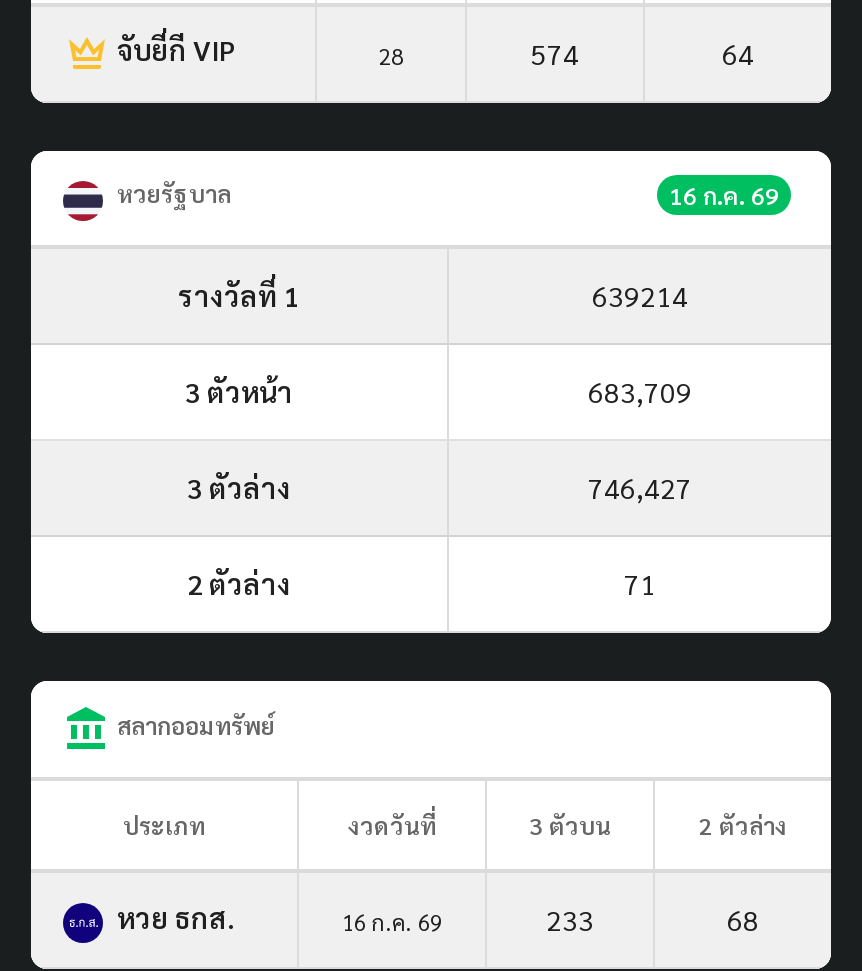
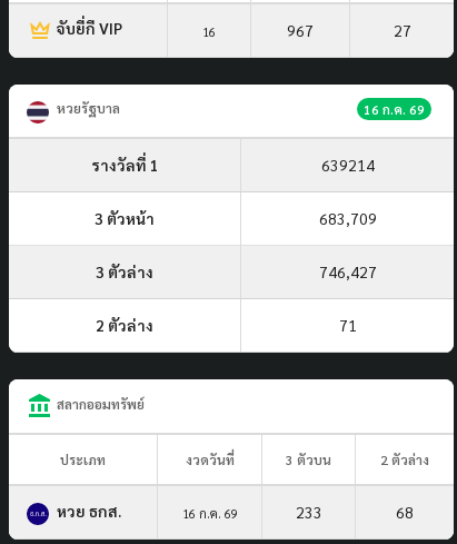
[379,41,403,71] 28 -> [202,23,216,40] 16
[531,35,579,71] 574 -> [287,20,314,40] 967
[722,35,754,71] 64 -> [393,20,411,40] 27

